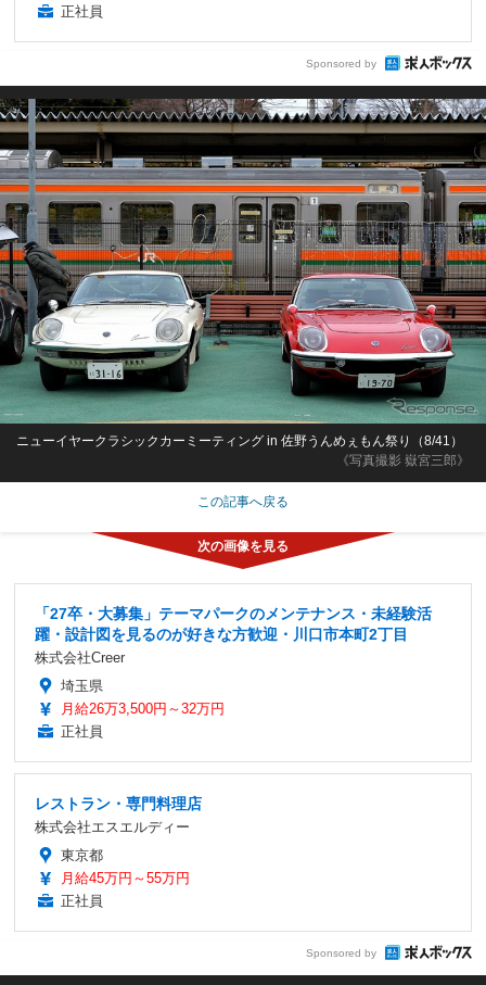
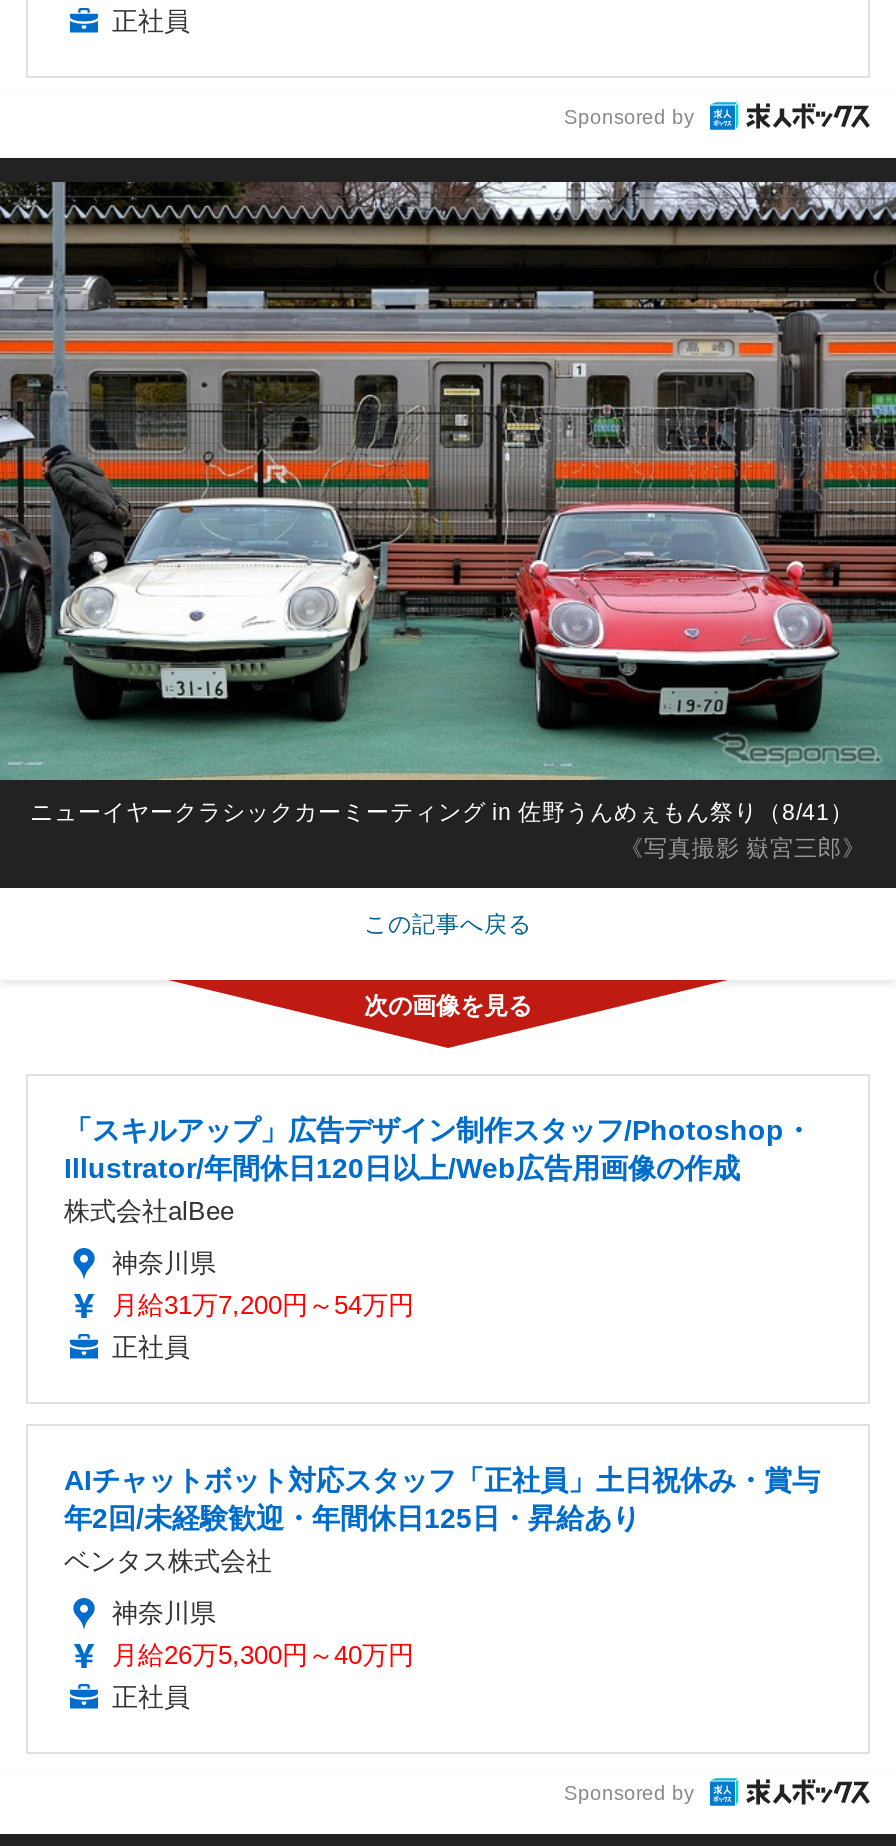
[35,605,432,666] 「27卒・大募集」テーマパークのメンテナンス・未経験活 | 躍・設計図を見るのが好きな方歓迎・川口市本町2丁目 | 株式会社Creer -> [64,1114,812,1226] 「スキルアップ」広告デザイン制作スタッフ/Photoshop・ | Illustrator/年間休日120日以上/Web広告用画像の作成 | 株式会社alBee
[61,678,225,717] 埼玉県 | 月給26万3,500円～32万円 -> [112,1248,414,1320] 神奈川県 | 月給31万7,200円～54万円
[35,795,202,835] レストラン・専門料理店 | 株式会社エスエルディー -> [64,1464,820,1576] AIチャットボット対応スタッフ「正社員」土日祝休み・賞与 | 年2回/未経験歓迎・年間休日125日・昇給あり | ベンタス株式会社
[61,847,190,886] 東京都 | 月給45万円～55万円 -> [112,1598,414,1670] 神奈川県 | 月給26万5,300円～40万円

